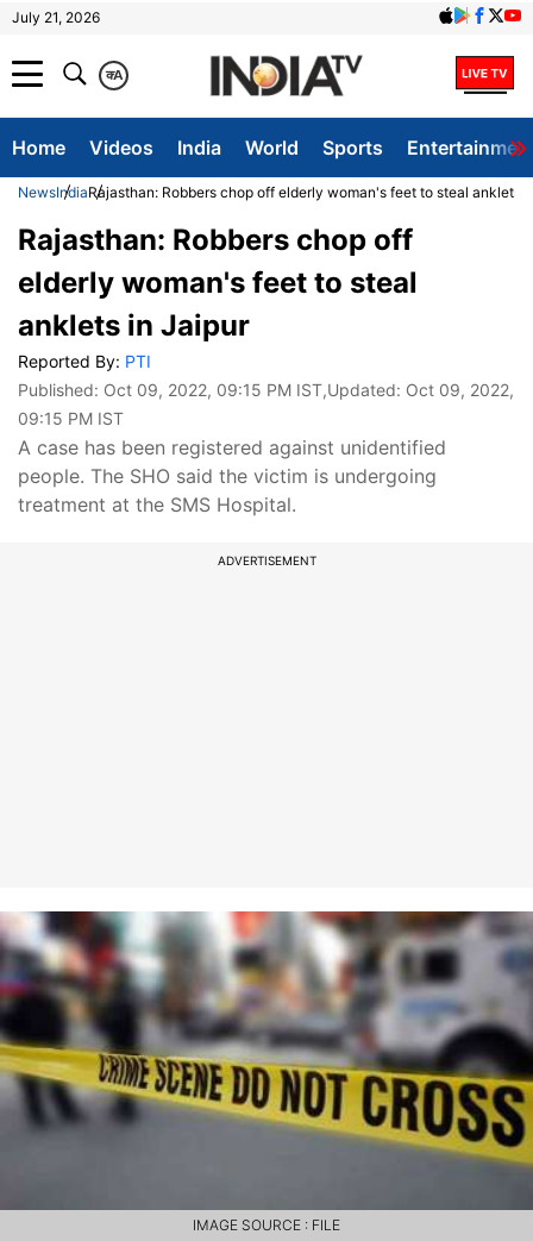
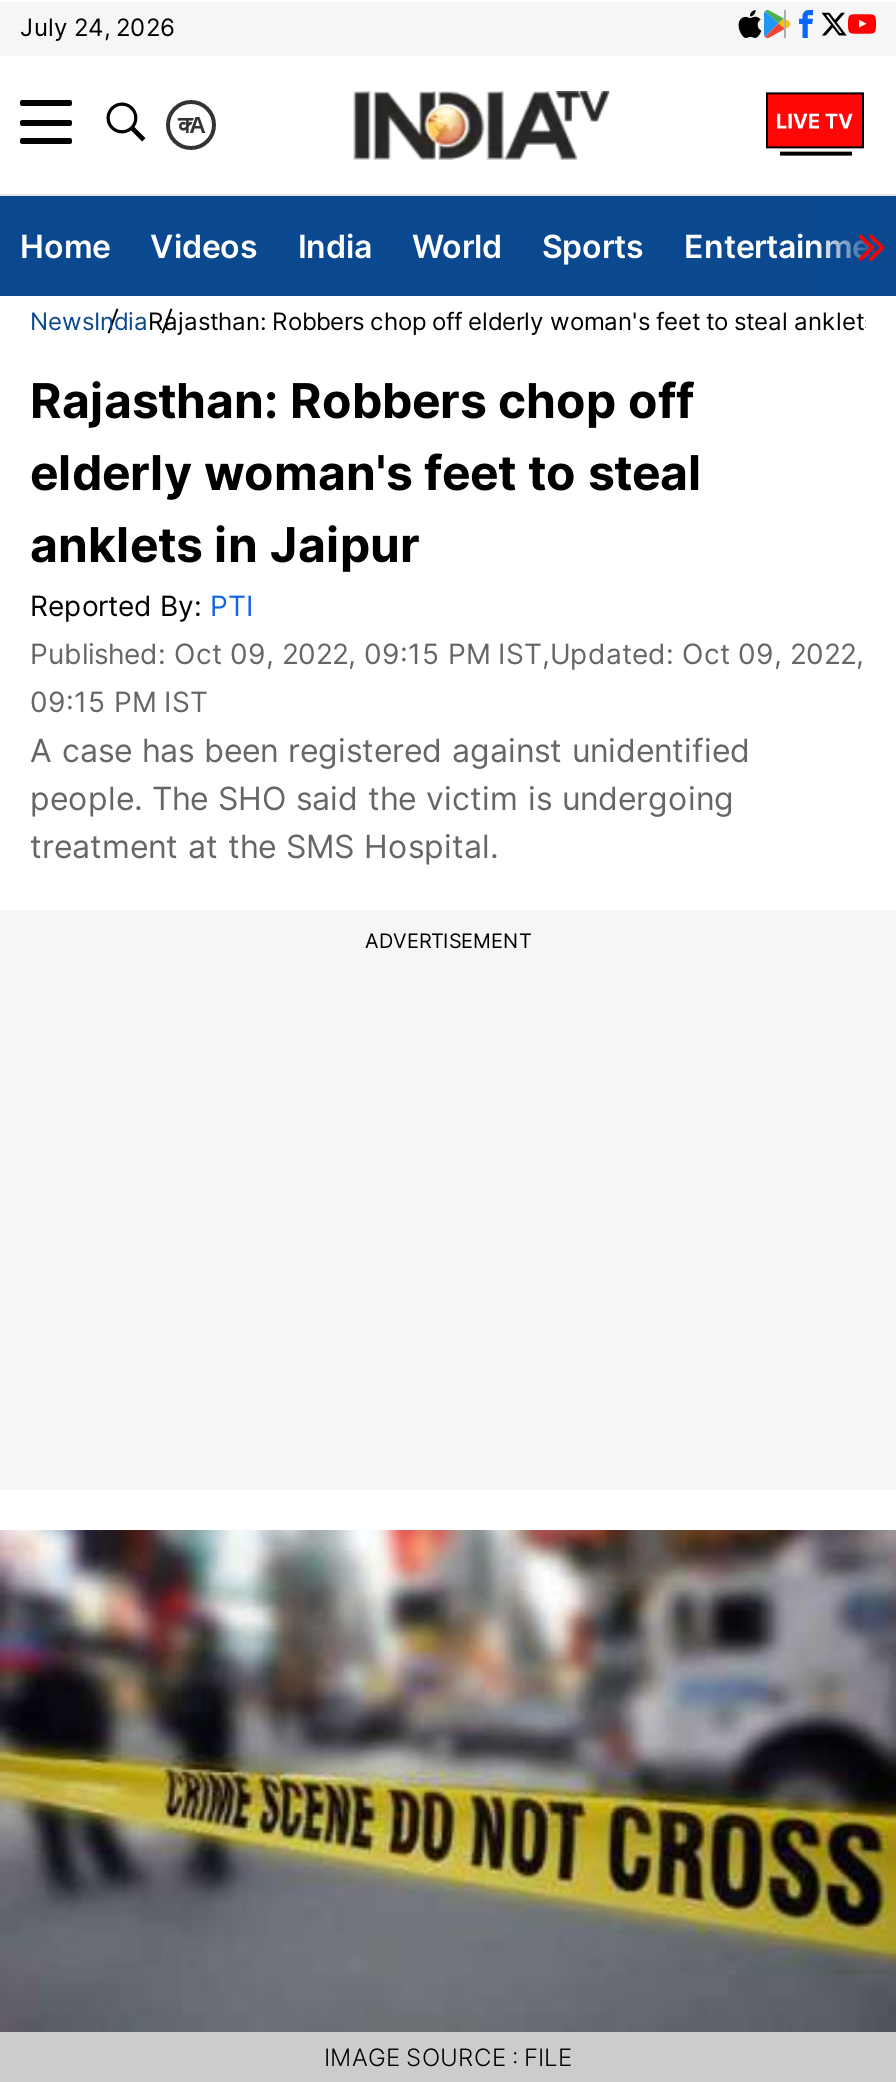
[12,8,100,26] July 21, 2026 -> [20,12,174,42] July 24, 2026

